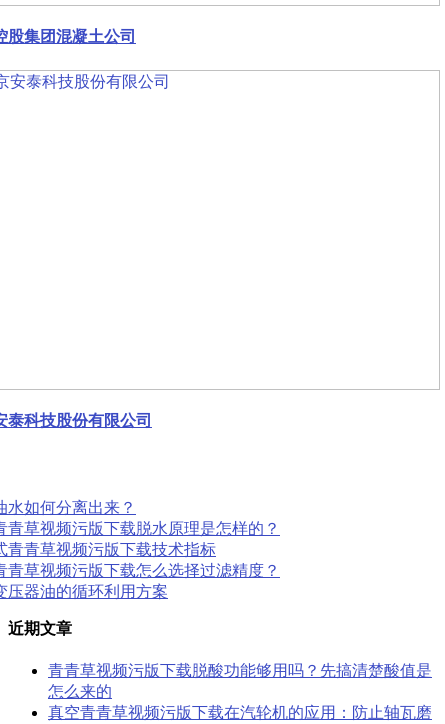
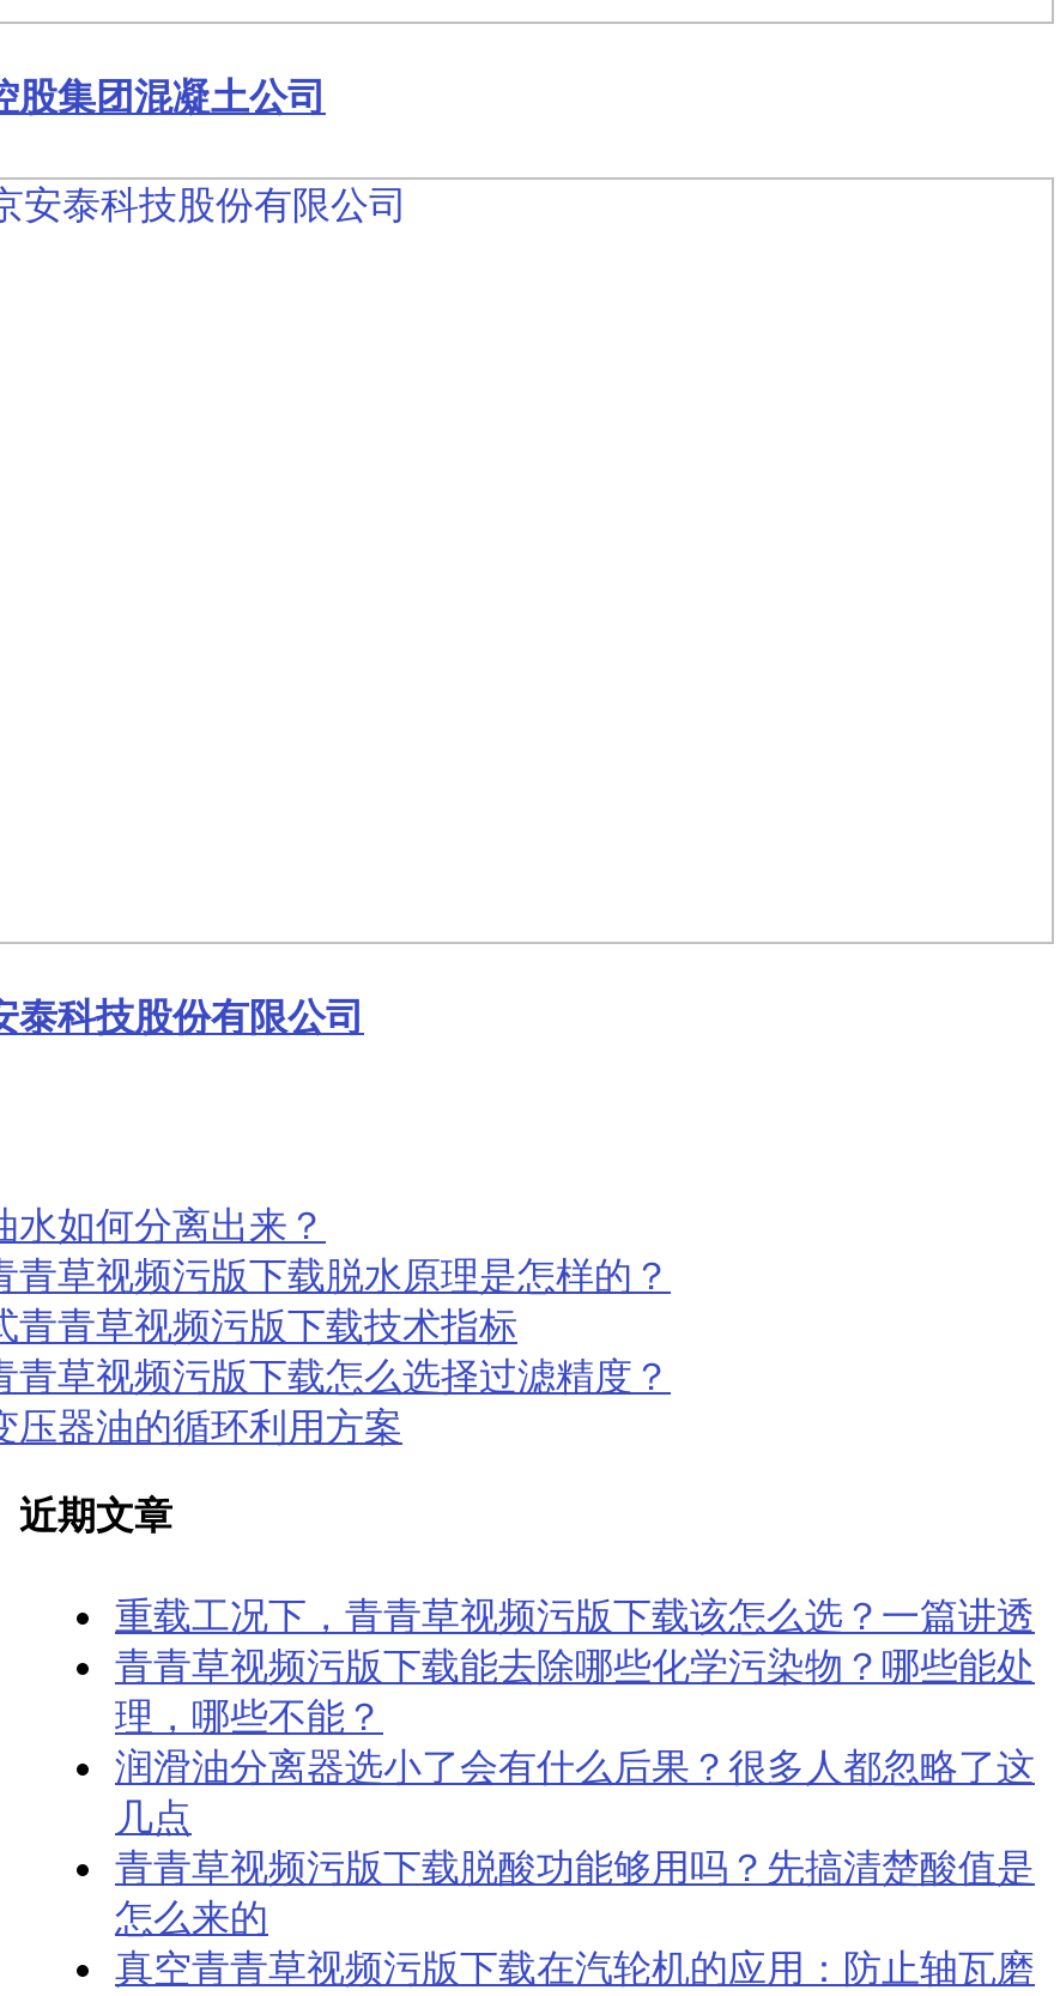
none -> [115,1596,1035,1838] 重载工况下，青青草视频污版下载该怎么选？一篇讲透 | 青青草视频污版下载能去除哪些化学污染物？哪些能处 | 理，哪些不能？ | 润滑油分离器选小了会有什么后果？很多人都忽略了这 | 几点

